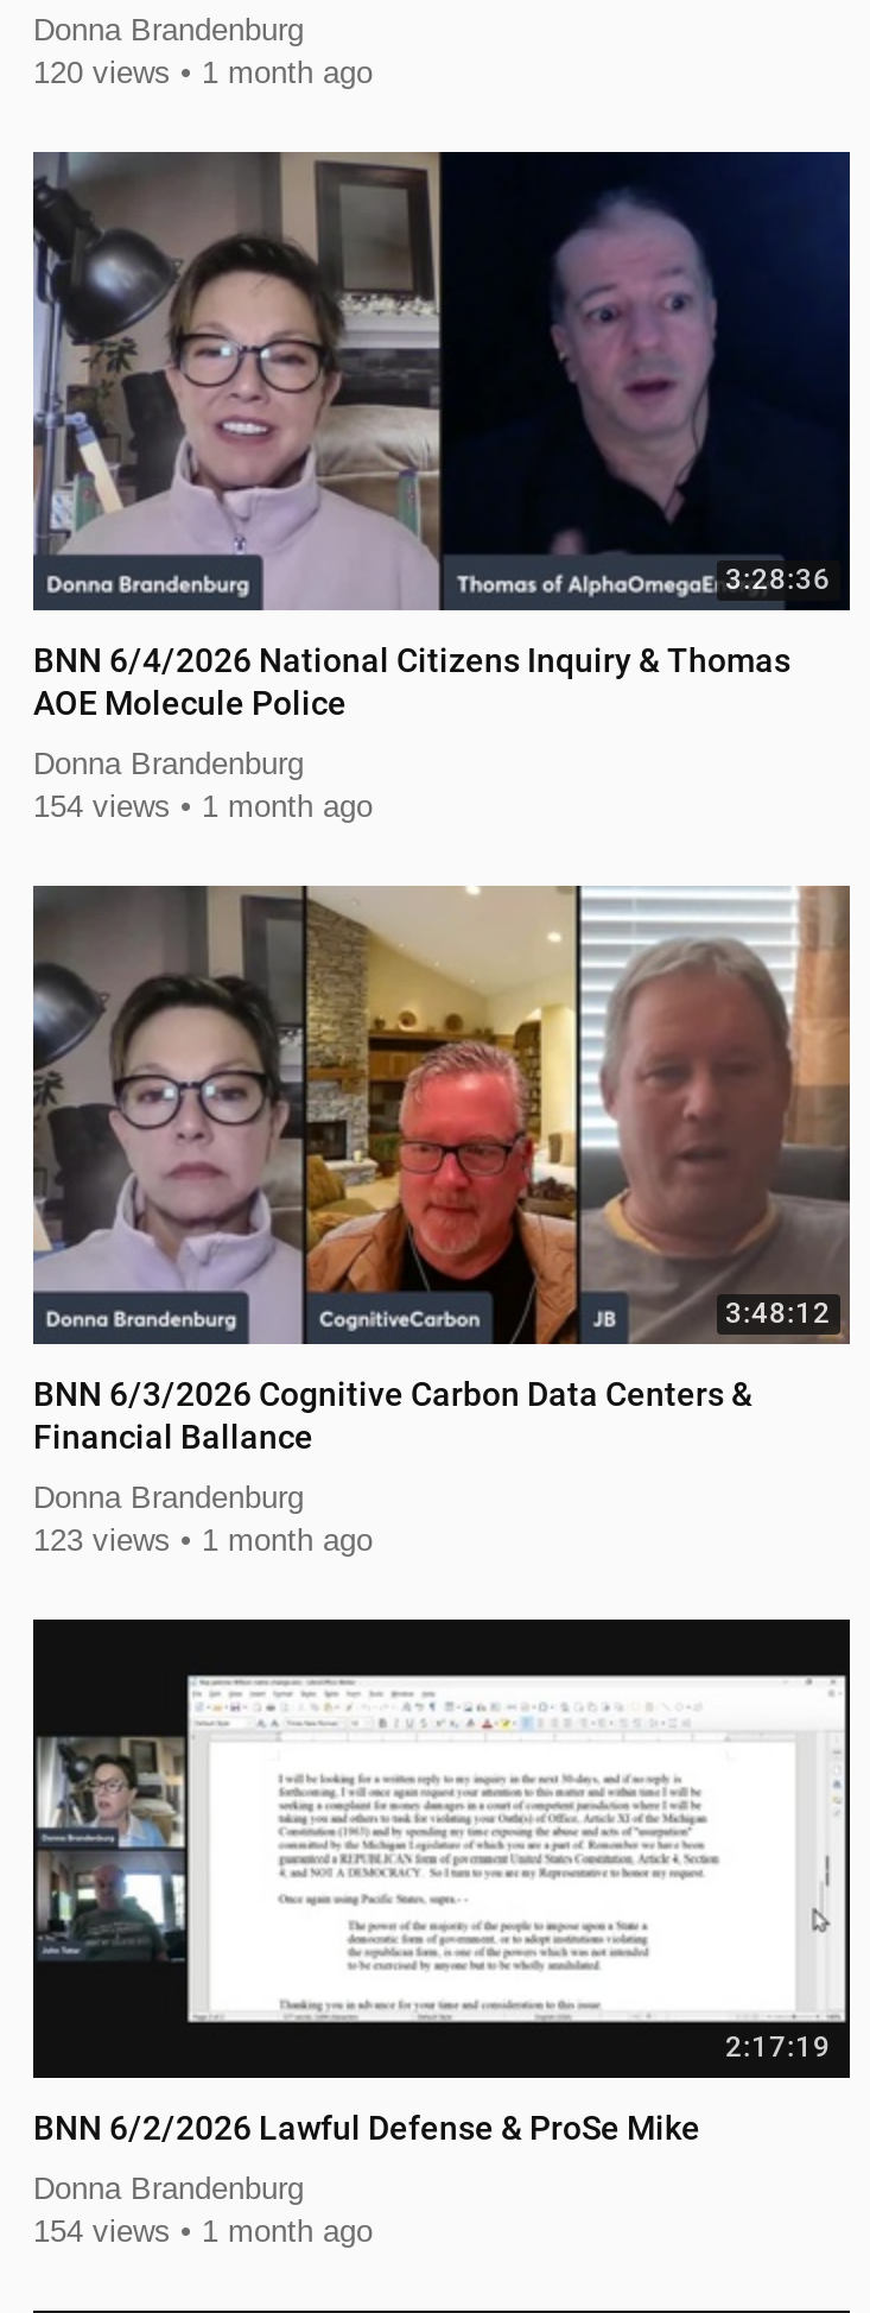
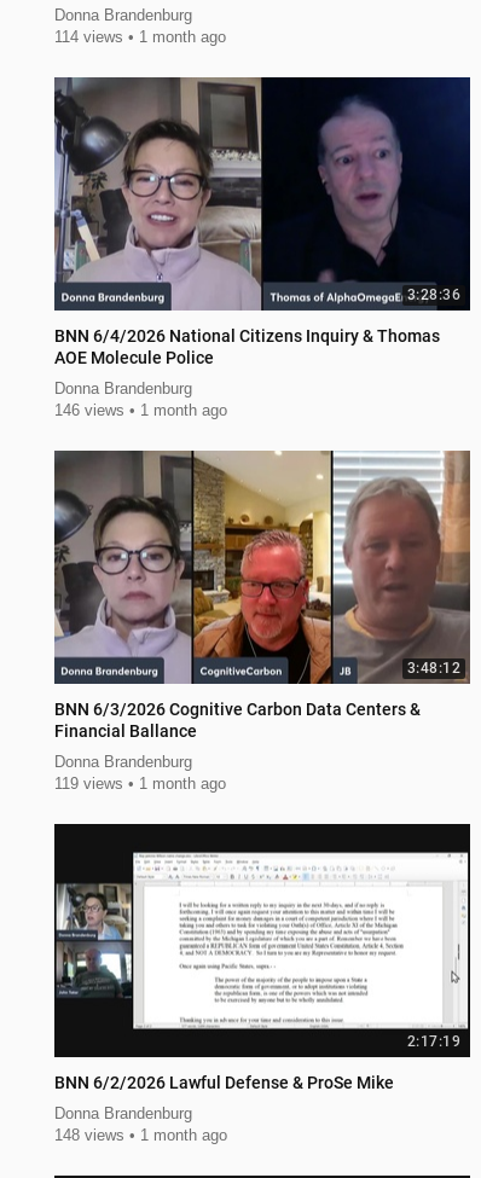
[33,55,373,91] 120 views 1 month ago -> [54,28,226,46] 114 views 1 month ago
[33,789,373,825] 154 views 1 month ago -> [54,401,227,419] 146 views 1 month ago
[33,1523,373,1559] 123 views 1 month ago -> [54,775,226,793] 119 views 1 month ago
[33,2214,373,2250] 154 views 1 month ago -> [54,1126,227,1145] 148 views 1 month ago

